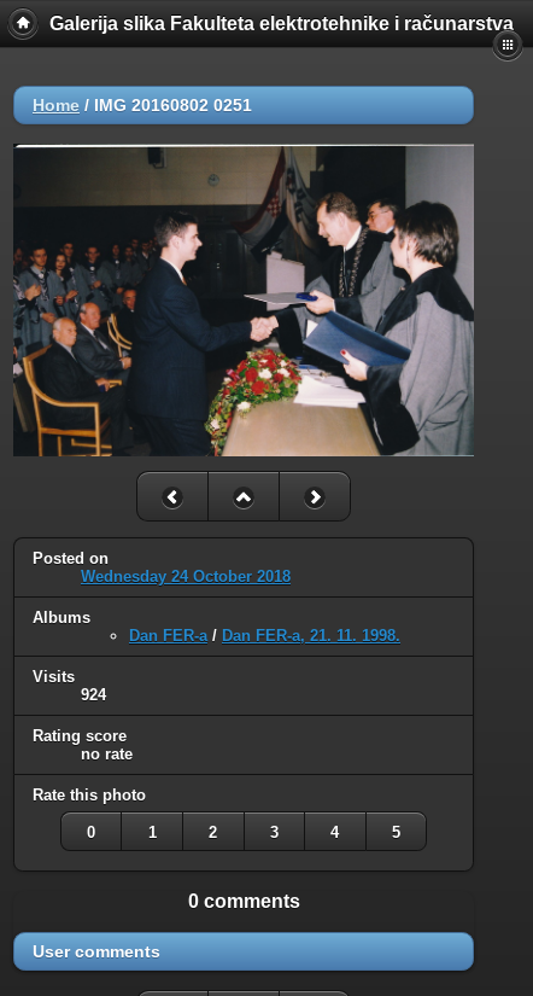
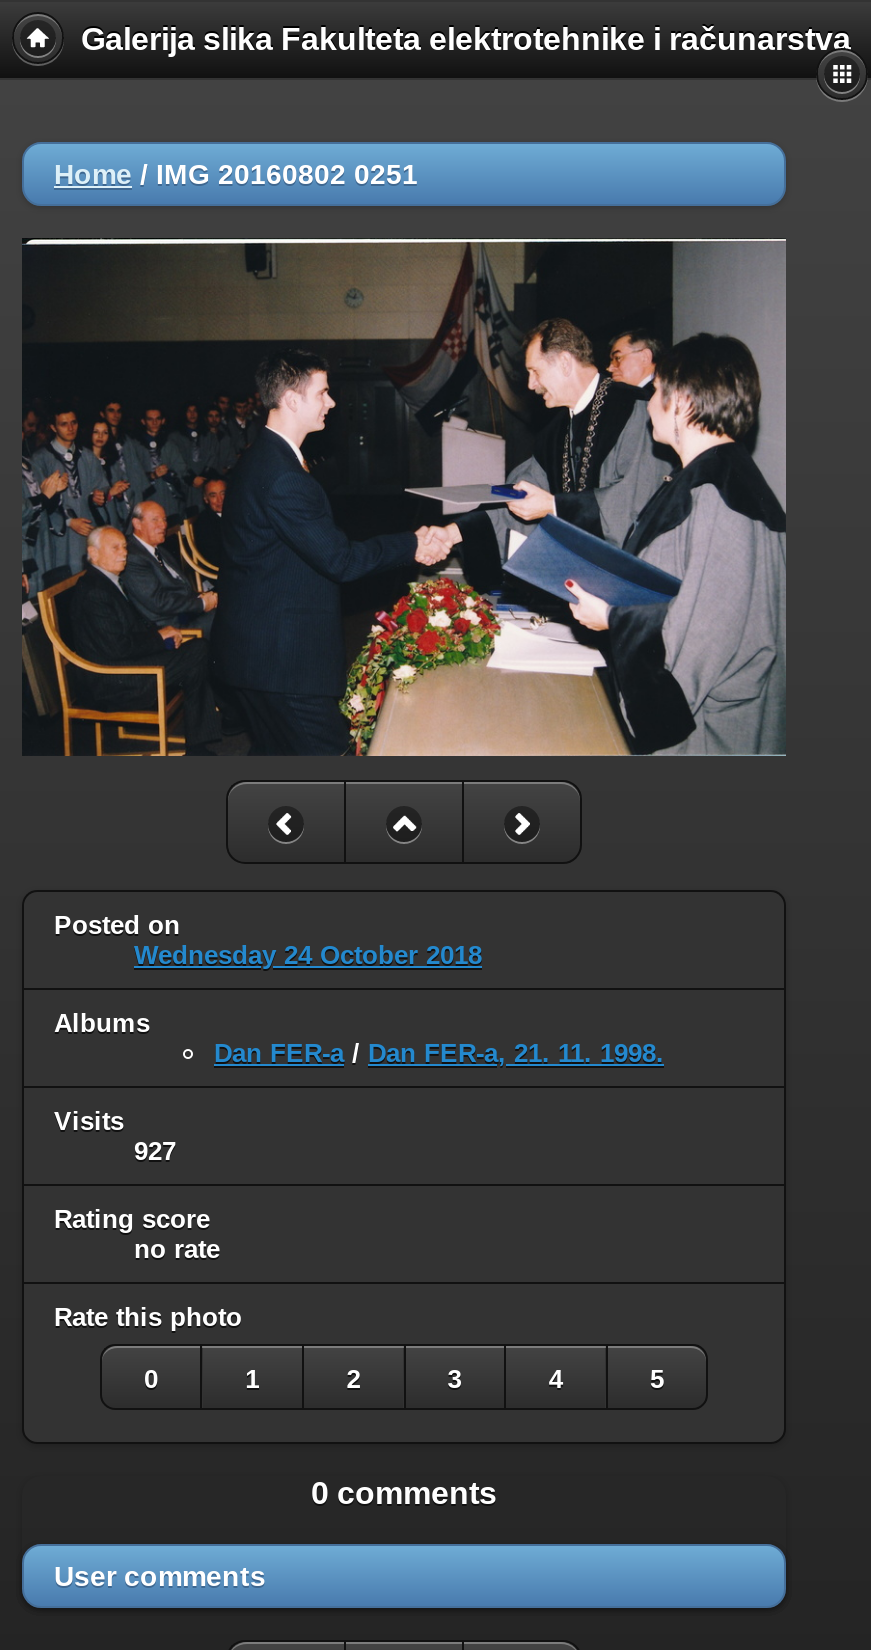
[81,685,106,704] 924 -> [134,1136,176,1166] 927

